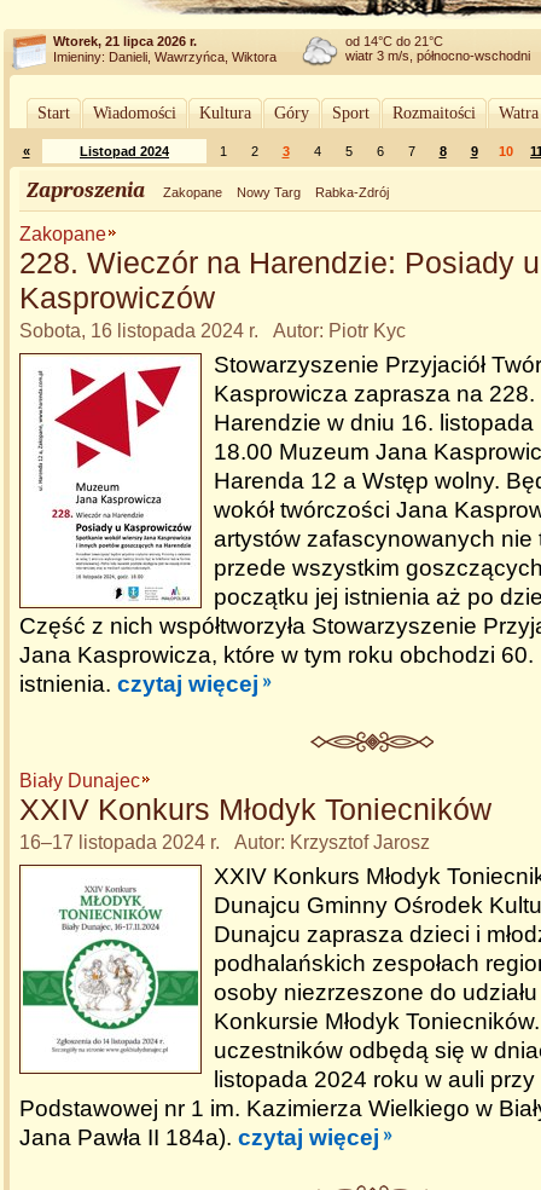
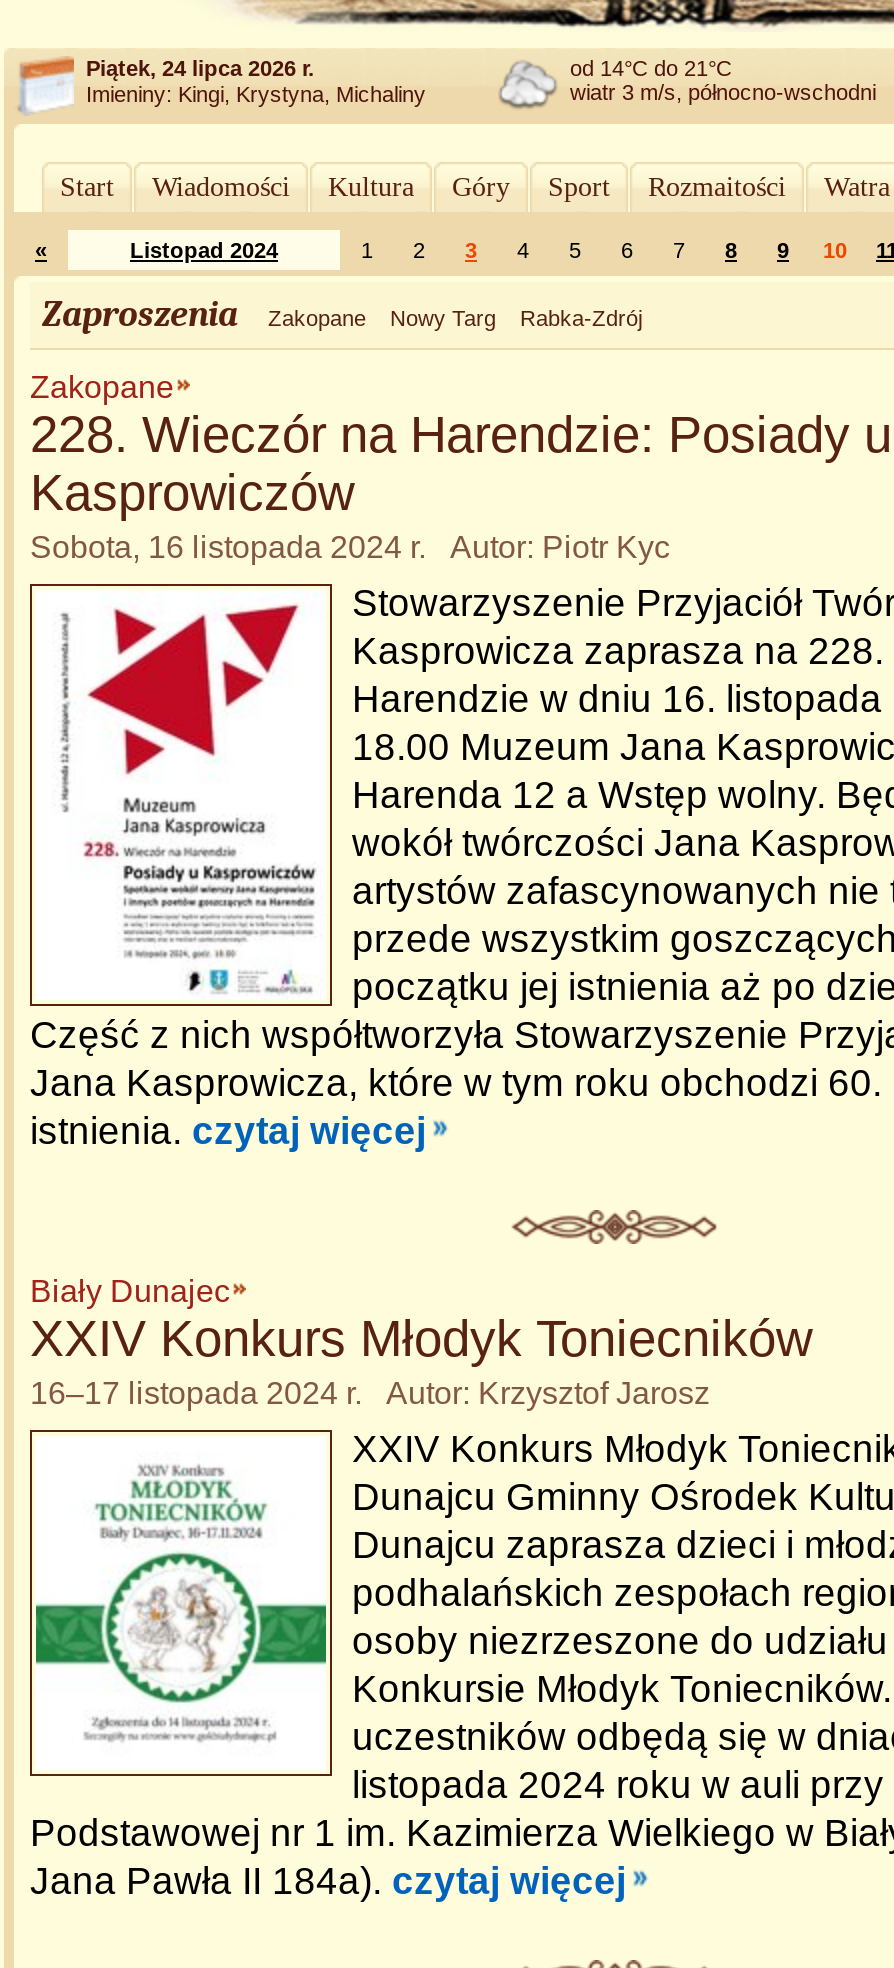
[53,34,197,48] Wtorek, 21 lipca 2026 r. -> [86,56,314,80] Piątek, 24 lipca 2026 r.
[53,50,277,64] Imieniny: Danieli, Wawrzyńca, Wiktora -> [86,82,426,106] Imieniny: Kingi, Krystyna, Michaliny

